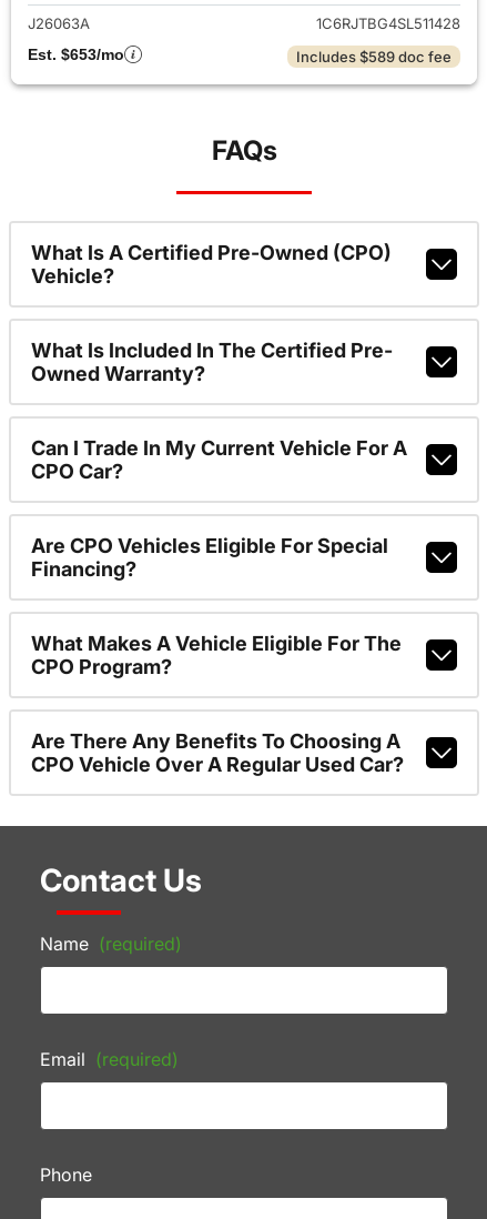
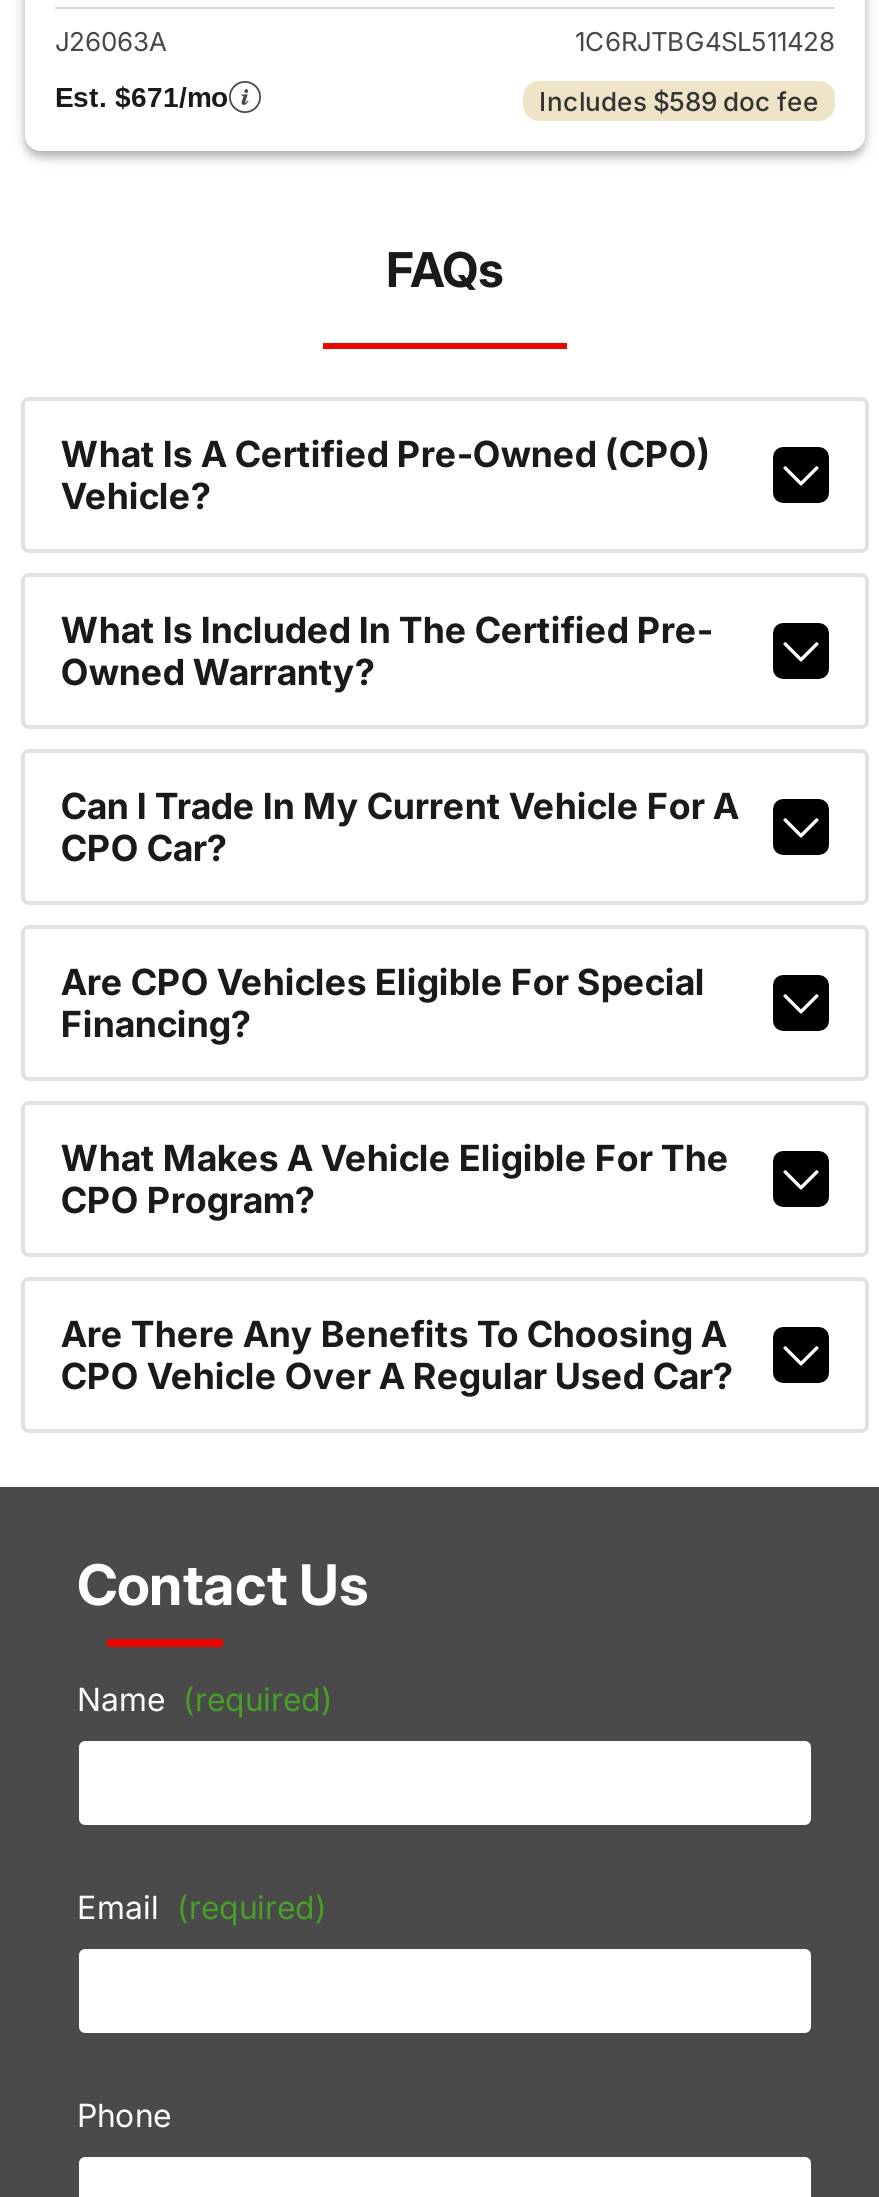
[28,45,124,63] Est. $653/mo -> [55,80,229,112] Est. $671/mo

